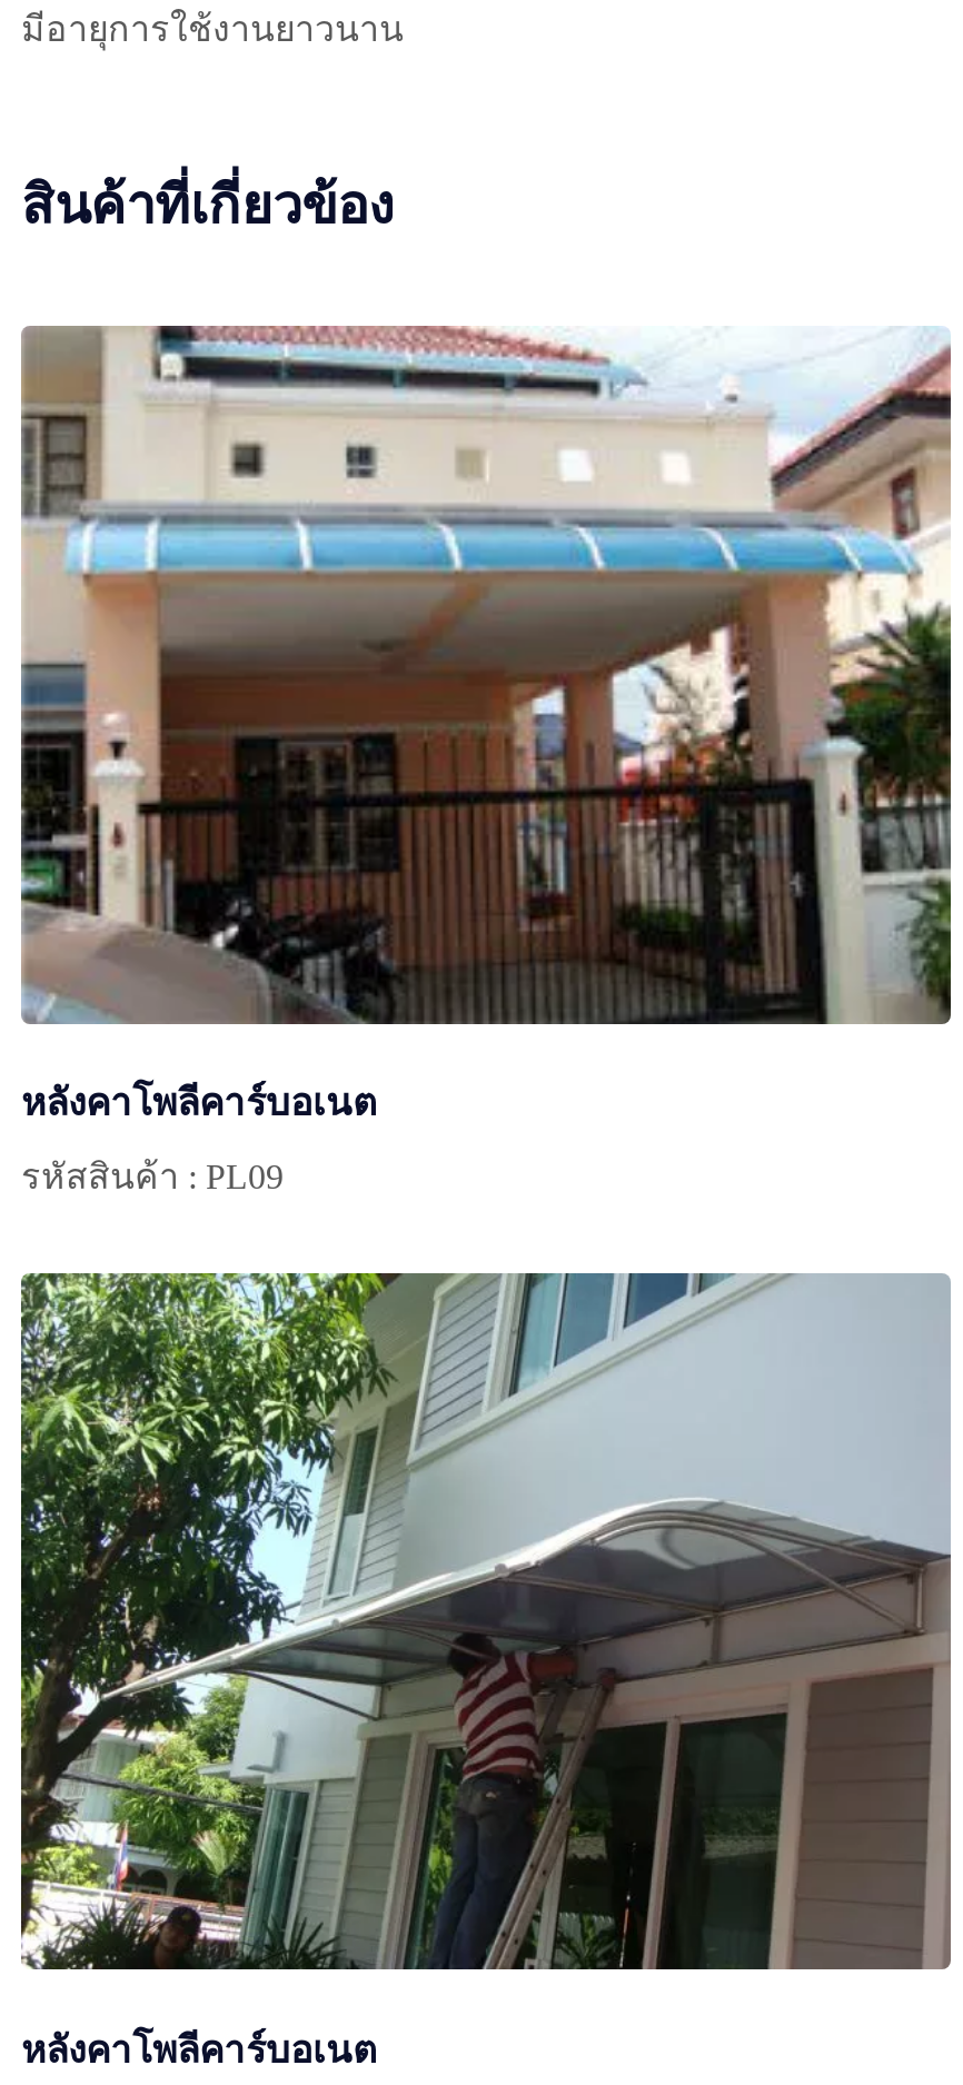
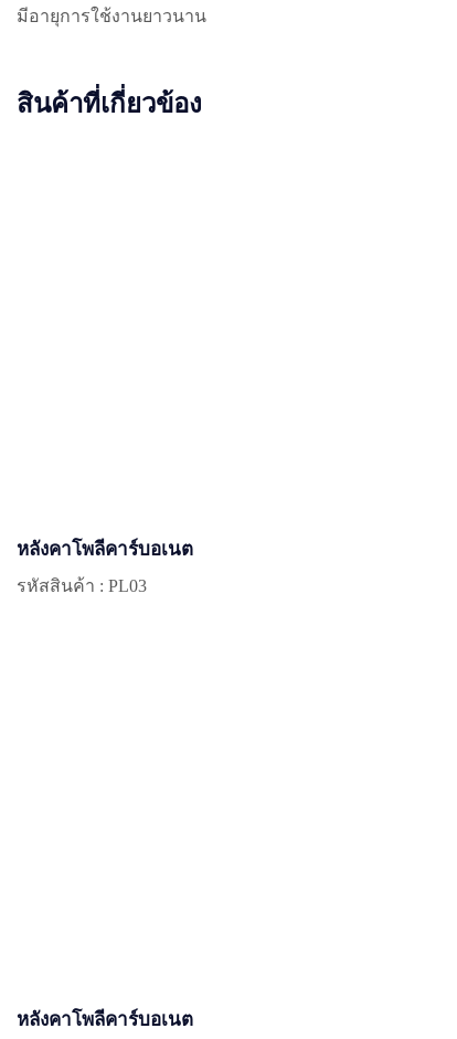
[19,322,953,1027] [image] -> none
[21,1158,284,1196] รหัสสินค้า : PL09 -> [17,576,147,595] รหัสสินค้า : PL03
[19,1270,953,1973] [image] -> none

